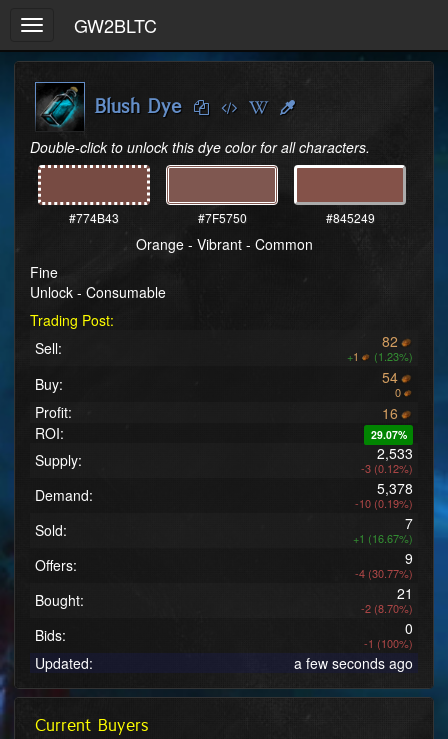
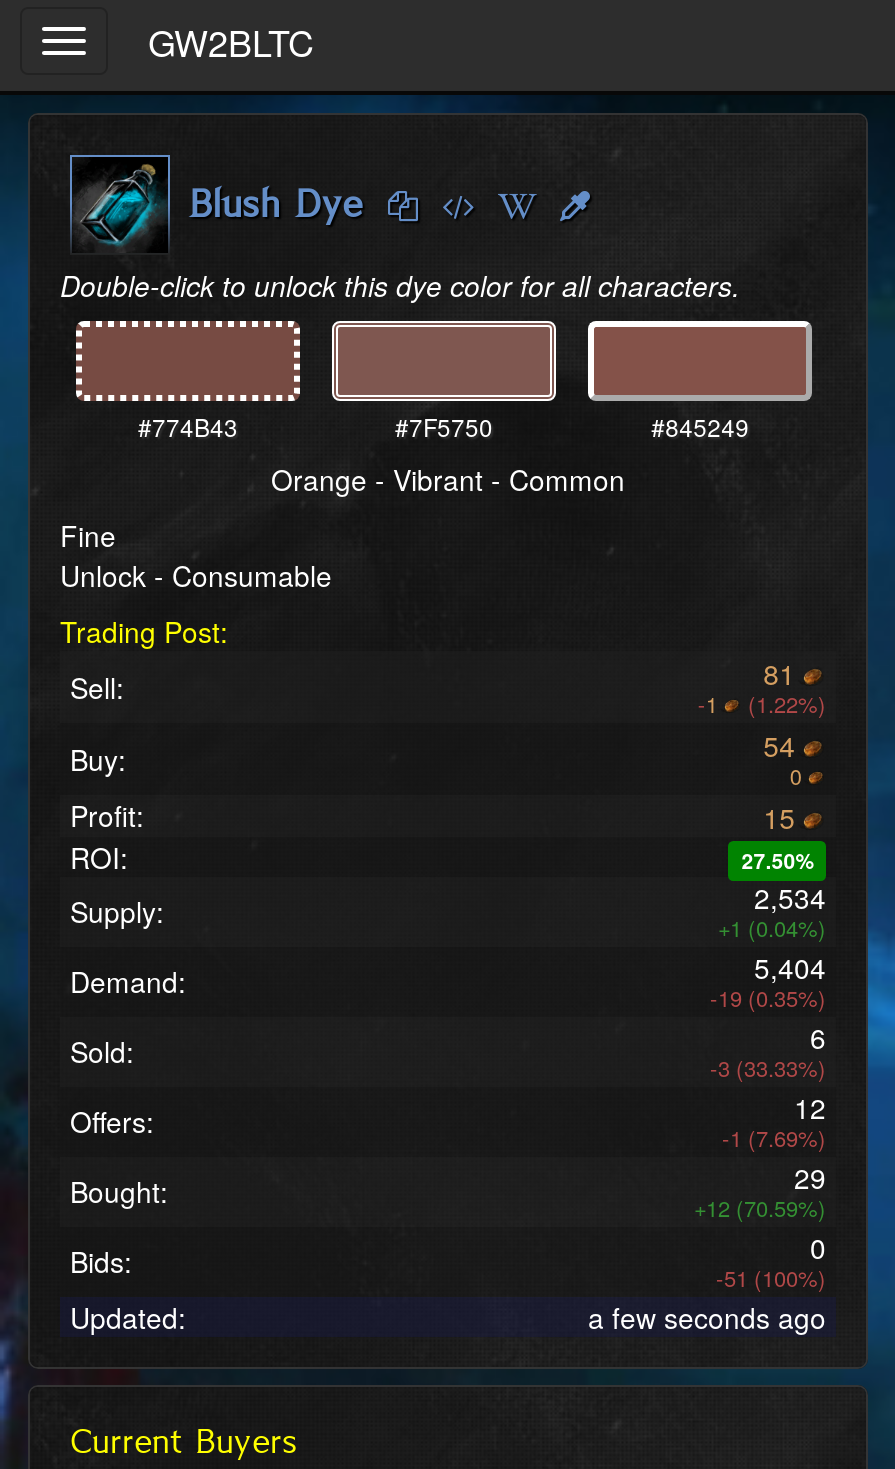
[382,331,398,351] 82 -> [763,653,795,693] 81
[347,348,359,364] +1 -> [698,687,718,719] -1
[371,348,413,364] (1.23%) -> [742,687,826,719] (1.22%)
[382,403,398,423] 16 -> [763,797,795,837] 15
[371,427,407,442] 29.07% -> [741,845,813,875] 27.50%
[377,443,413,463] 2,533 -> [754,877,826,917] 2,534
[361,460,413,476] -3 (0.12%) -> [718,911,826,943] +1 (0.04%)
[377,478,413,498] 5,378 -> [754,947,826,987] 5,404
[355,495,413,511] -10 (0.19%) -> [710,981,826,1013] -19 (0.35%)
[405,513,413,533] 7 -> [810,1017,826,1057] 6
[353,530,413,546] +1 (16.67%) -> [710,1051,826,1083] -3 (33.33%)
[405,548,413,568] 9 -> [794,1087,826,1127] 12
[355,565,413,581] -4 (30.77%) -> [722,1121,826,1153] -1 (7.69%)
[397,583,413,603] 21 -> [794,1157,826,1197] 29
[361,600,413,616] -2 (8.70%) -> [694,1191,826,1223] +12 (70.59%)
[364,635,413,651] -1 (100%) -> [716,1261,826,1293] -51 (100%)

